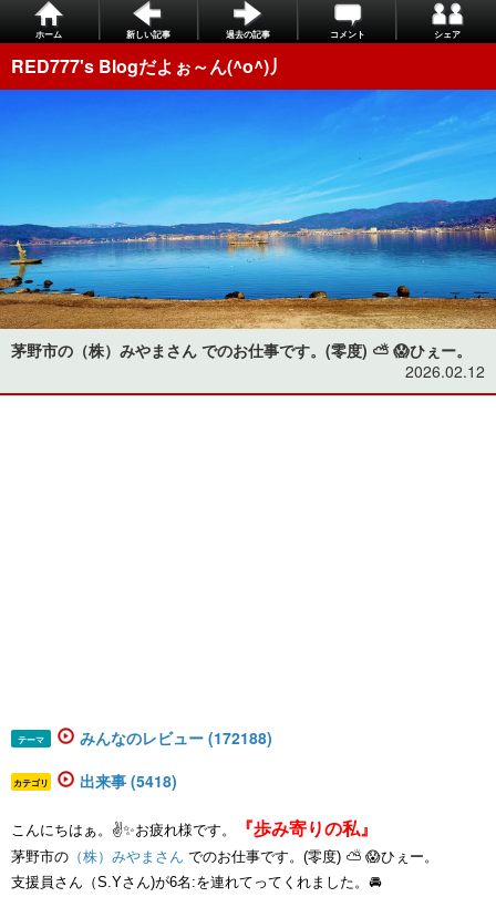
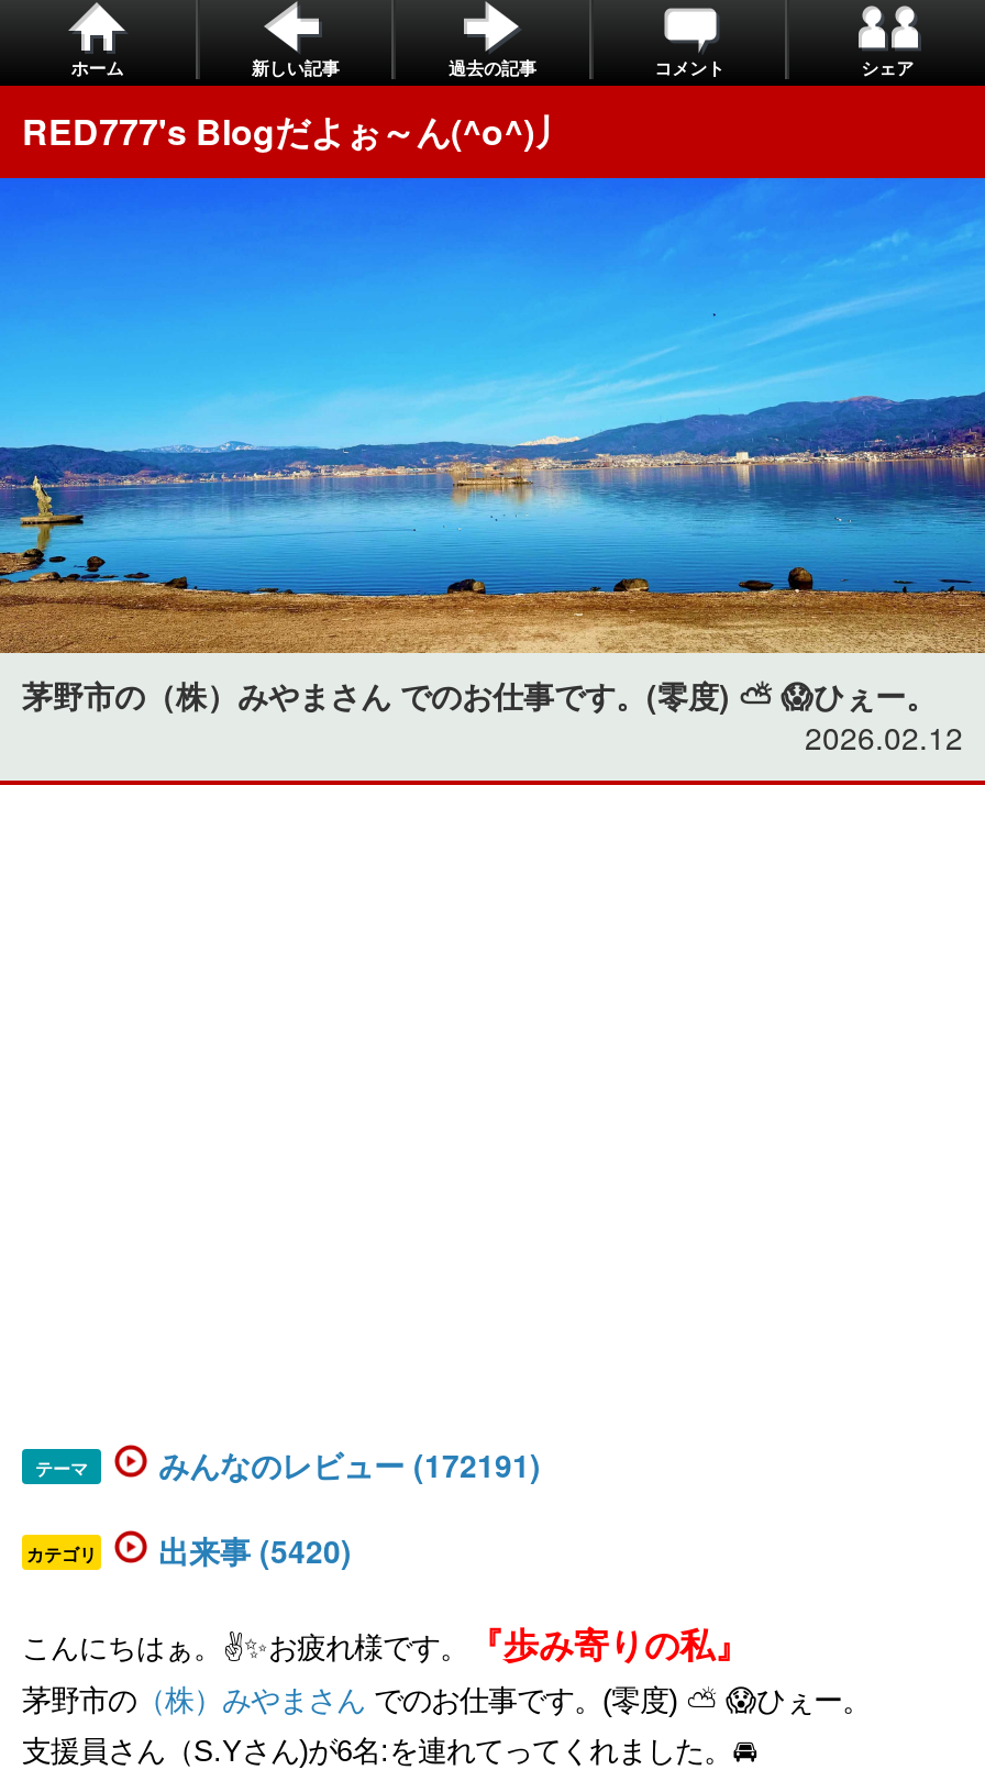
[80,726,272,748] みんなのレビュー (172188) -> [158,1442,541,1486] みんなのレビュー (172191)
[80,769,177,792] 出来事 (5418) -> [158,1528,352,1572] 出来事 (5420)

